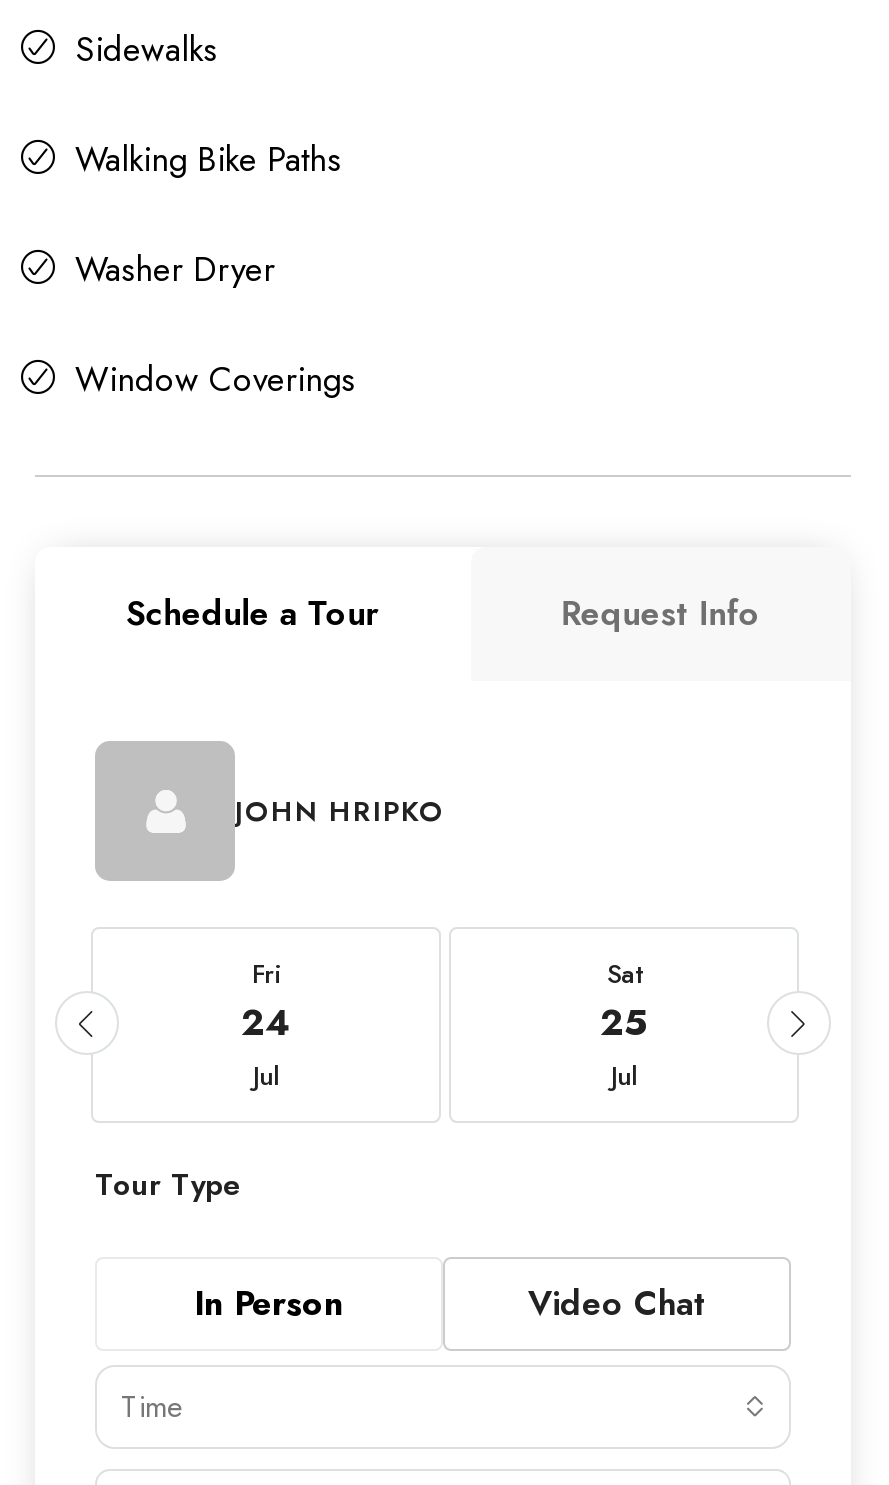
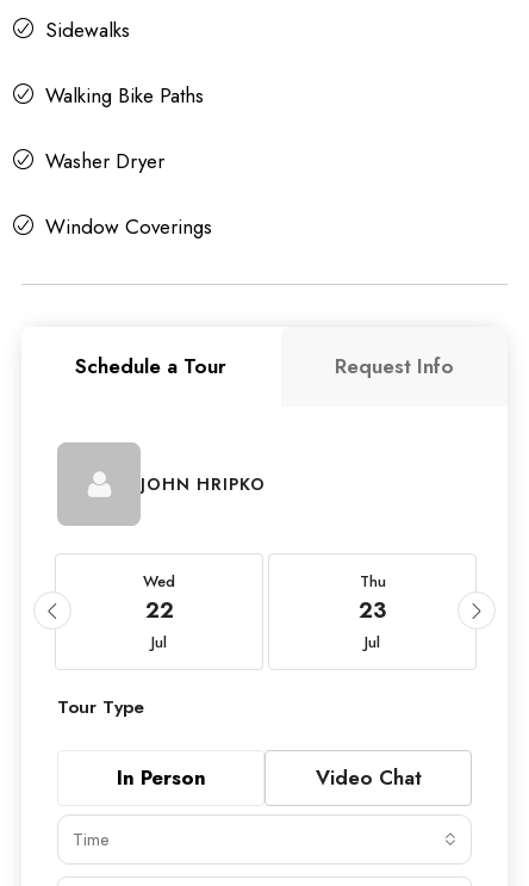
[241,956,291,1050] Fri | 24 -> [143,571,175,627] Wed | 22
[600,956,648,1050] Sat | 25 -> [359,571,386,627] Thu | 23

